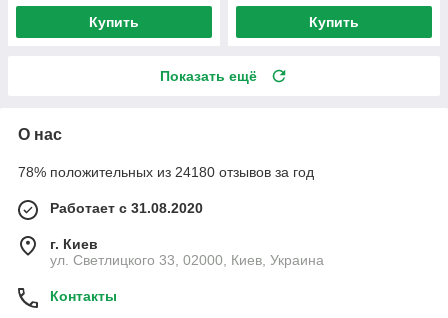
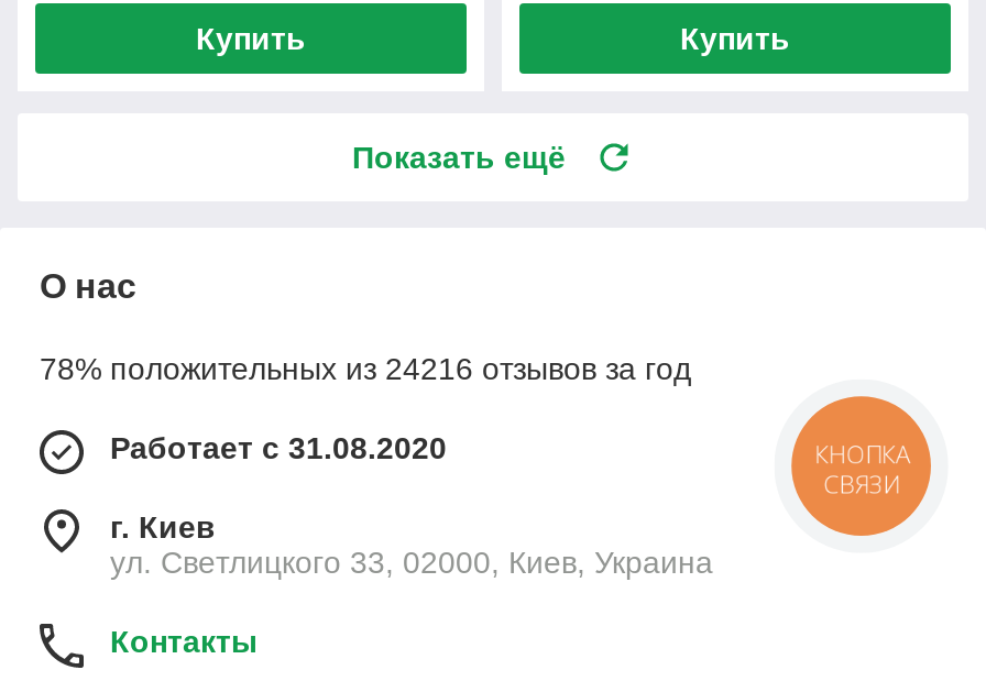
none -> [788,393,933,538] [image]
[18,164,314,180] 78% положительных из 24180 отзывов за год -> [40,351,691,386] 78% положительных из 24216 отзывов за год

